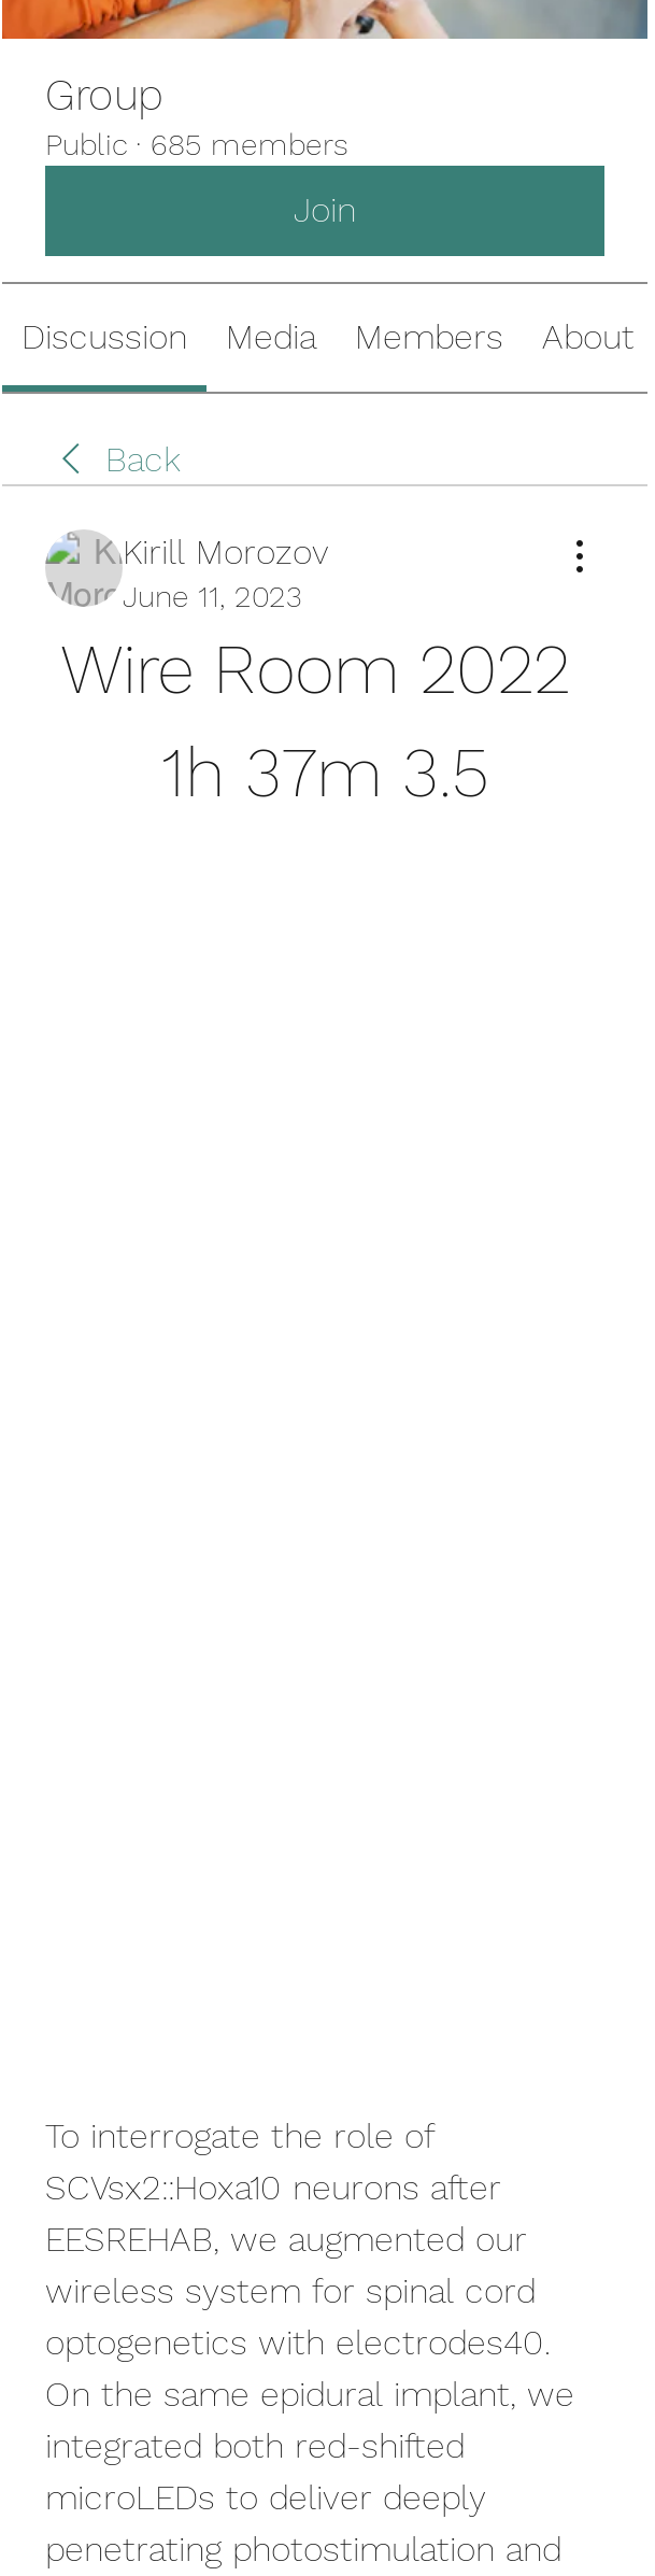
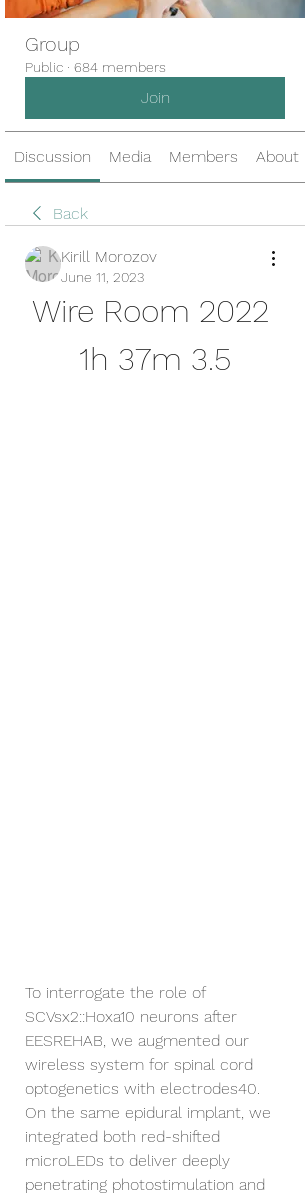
[45,127,348,161] Public · 685 members -> [25,59,166,75] Public · 684 members

